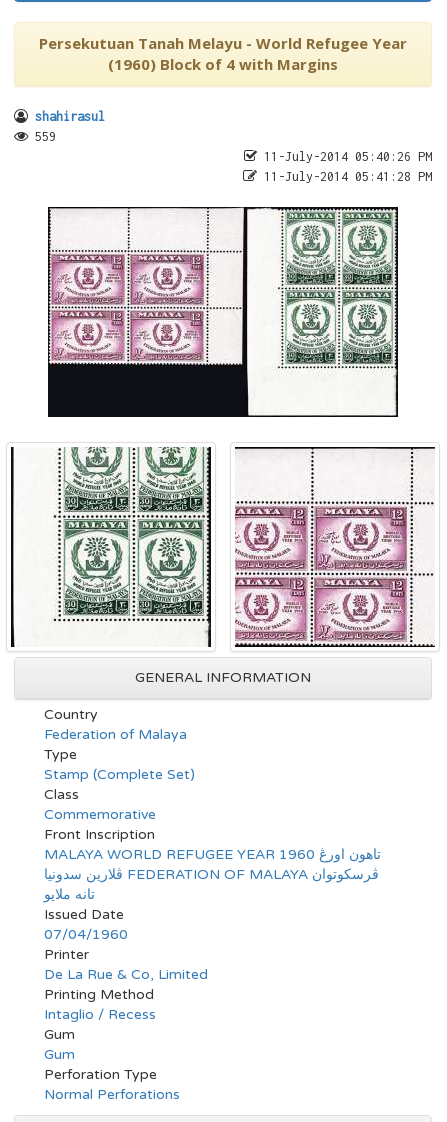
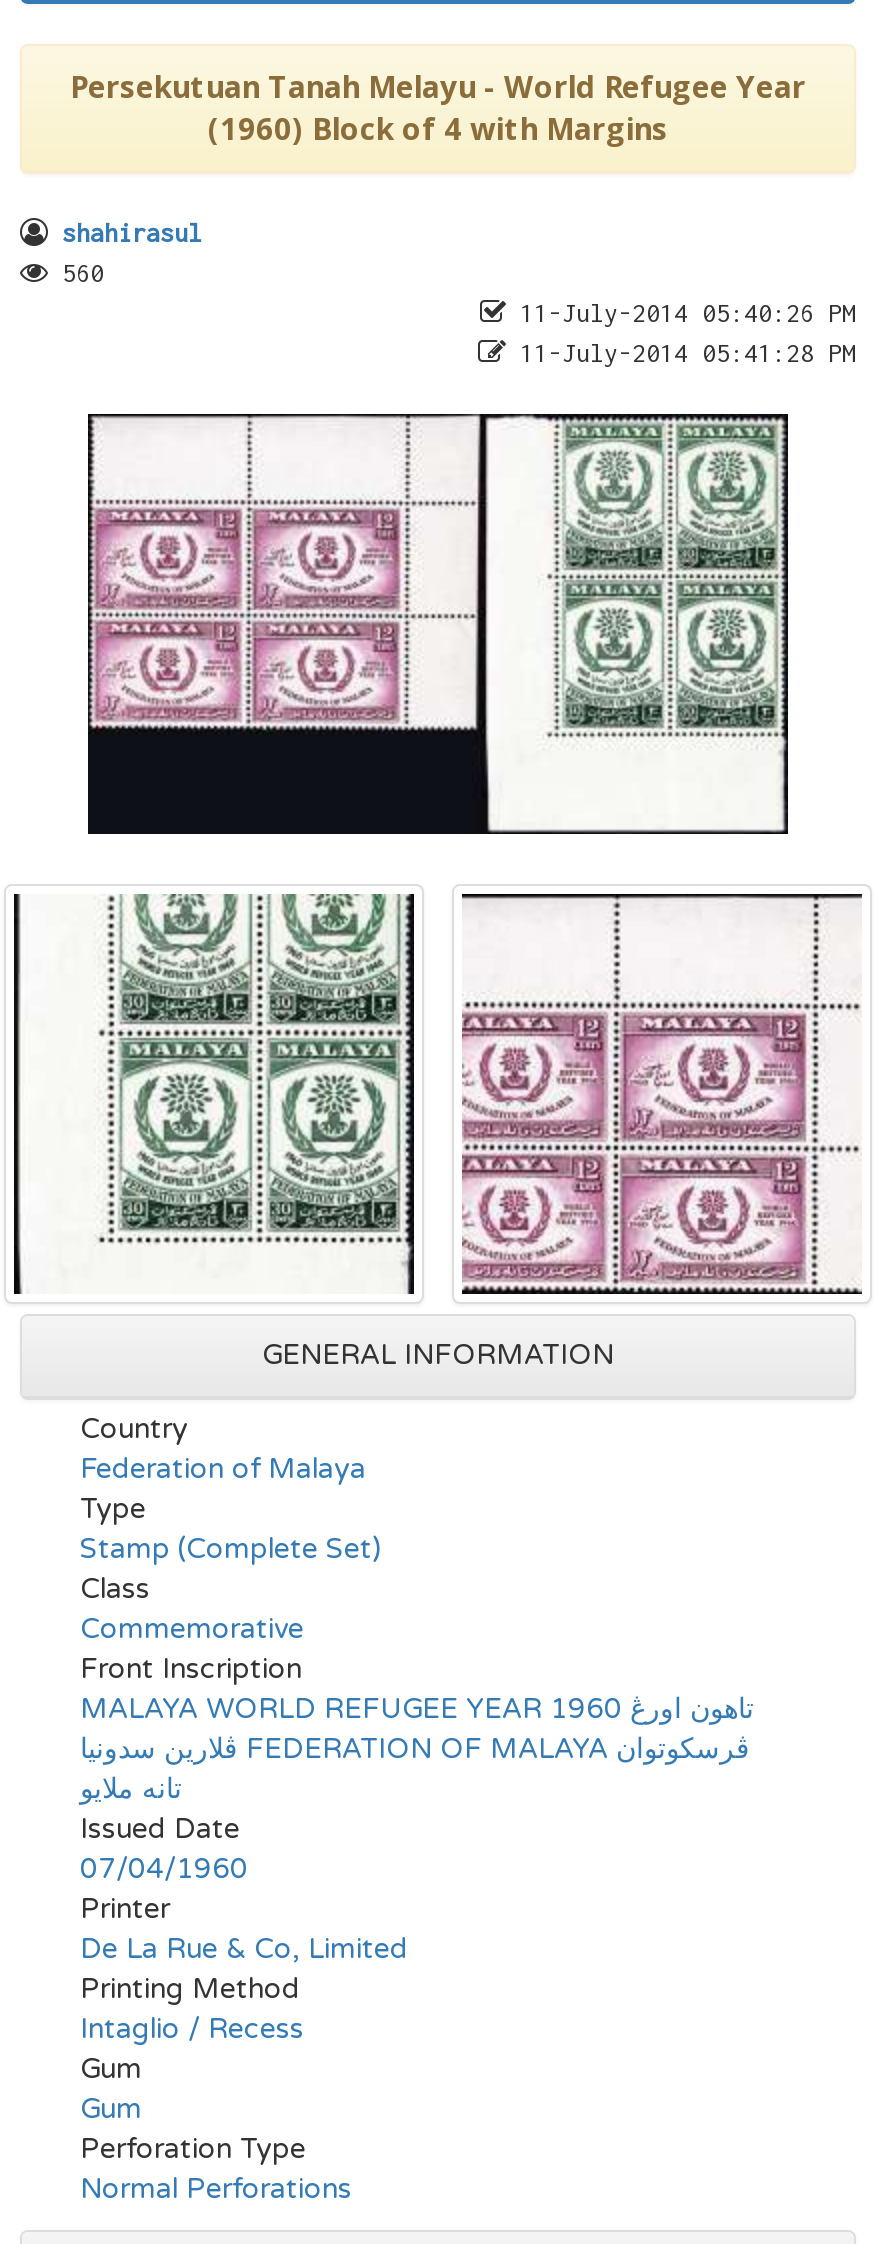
[28,129,56,144] 559 -> [48,258,104,288] 560

